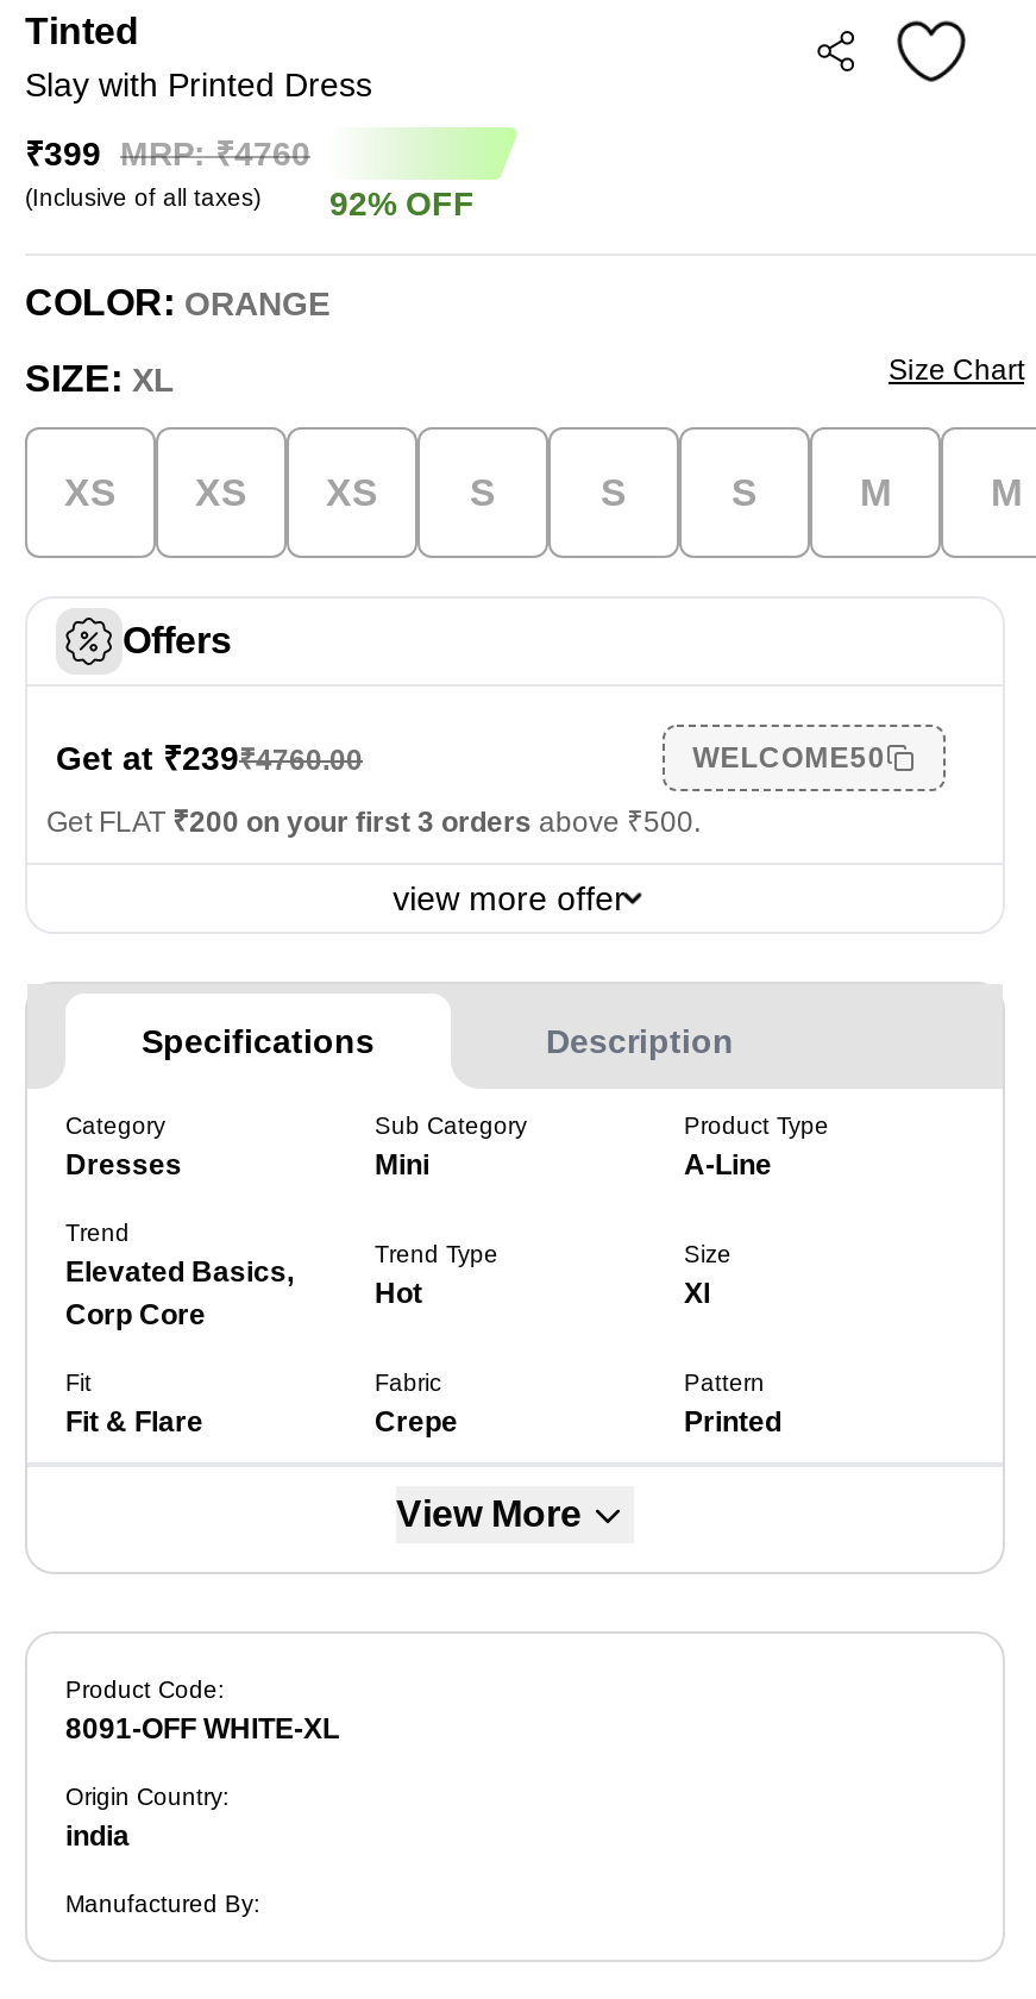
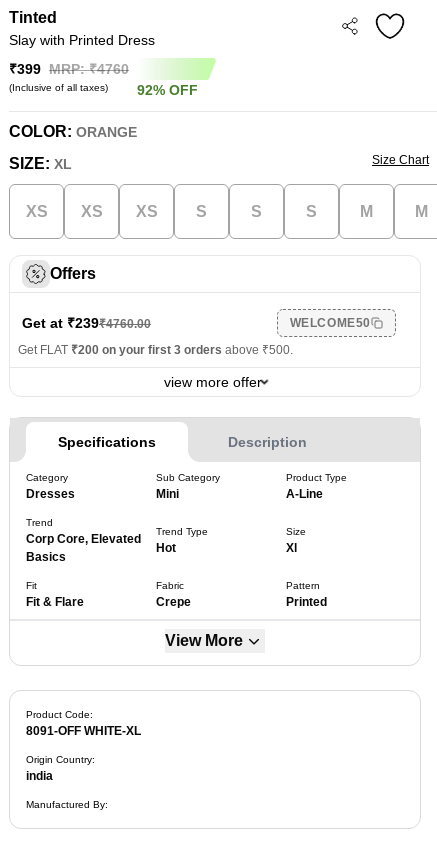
[65,1256,294,1332] Elevated Basics, | Corp Core -> [26,532,141,564] Corp Core, Elevated | Basics

